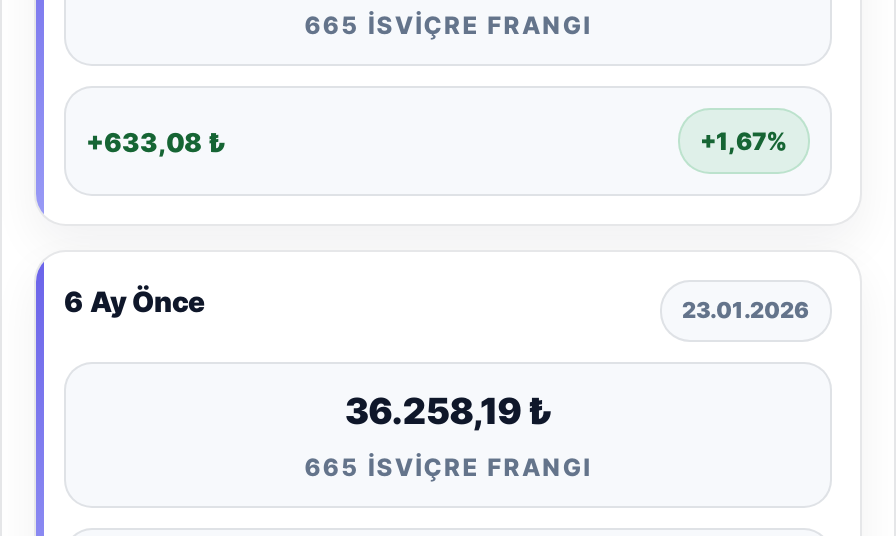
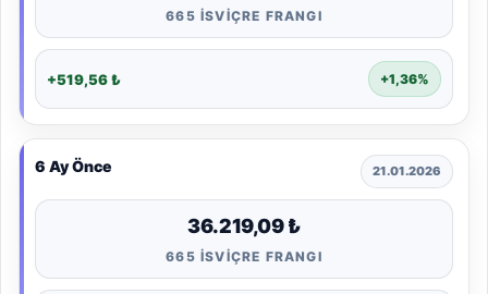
[86,125,226,157] +633,08 ₺ -> [47,70,121,88] +519,56 ₺
[700,126,788,156] +1,67% -> [380,71,429,87] +1,36%
[682,296,810,324] 23.01.2026 -> [373,163,441,179] 21.01.2026
[345,390,551,432] 36.258,19 ₺ -> [187,215,301,237] 36.219,09 ₺

